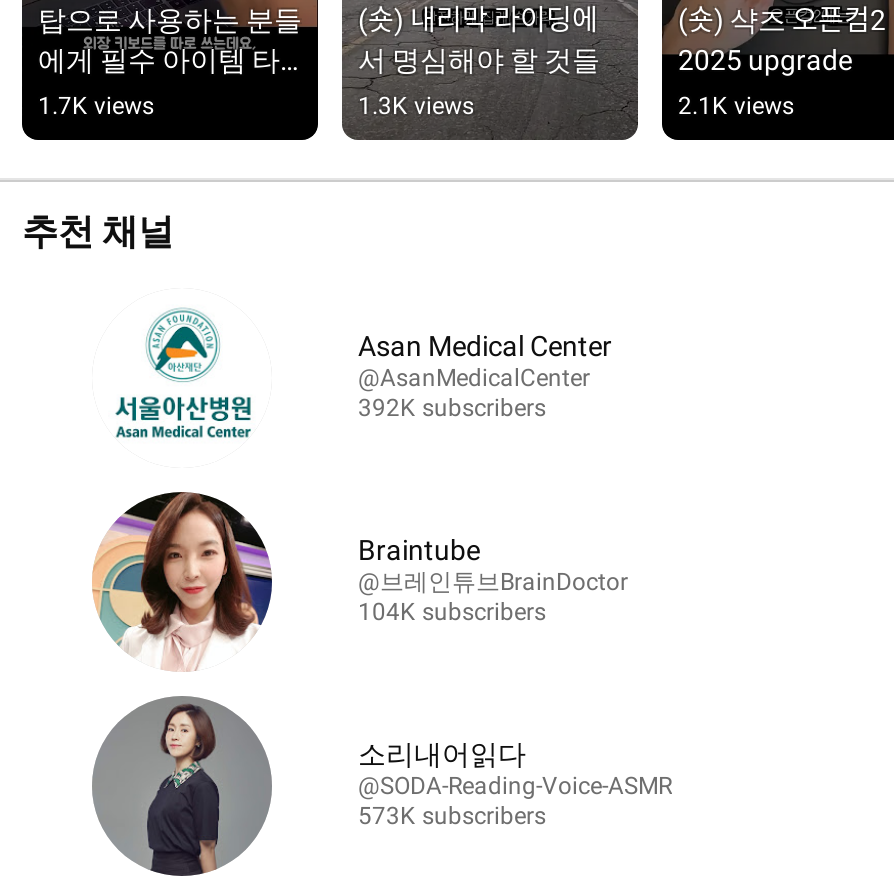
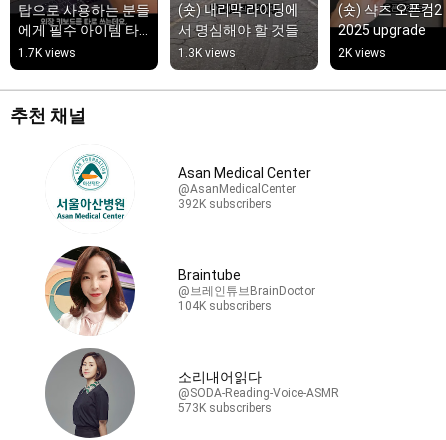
[678,92,794,120] 2.1K views -> [338,46,386,60] 2K views

